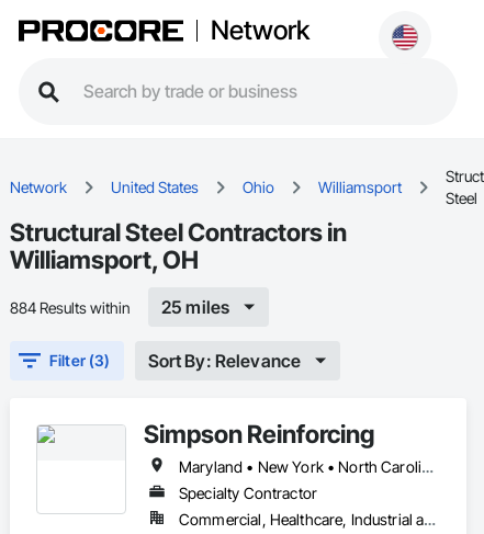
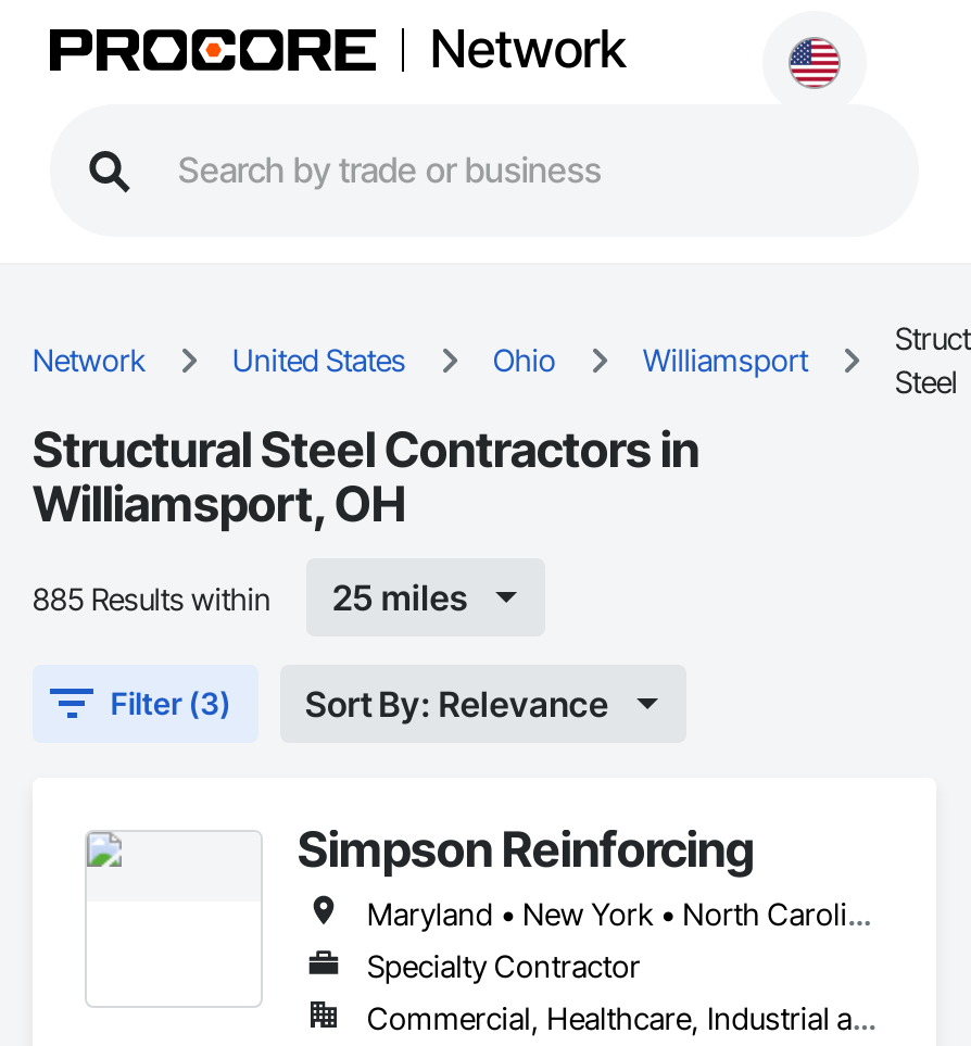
[10,298,131,316] 884 Results within -> [33,579,272,616] 885 Results within

